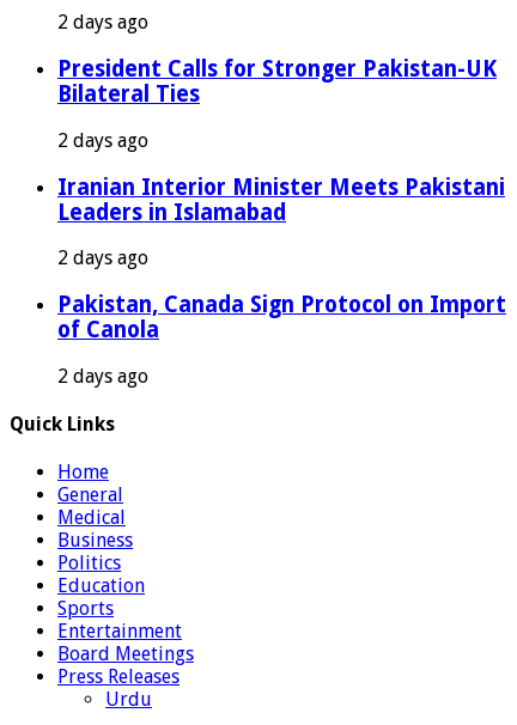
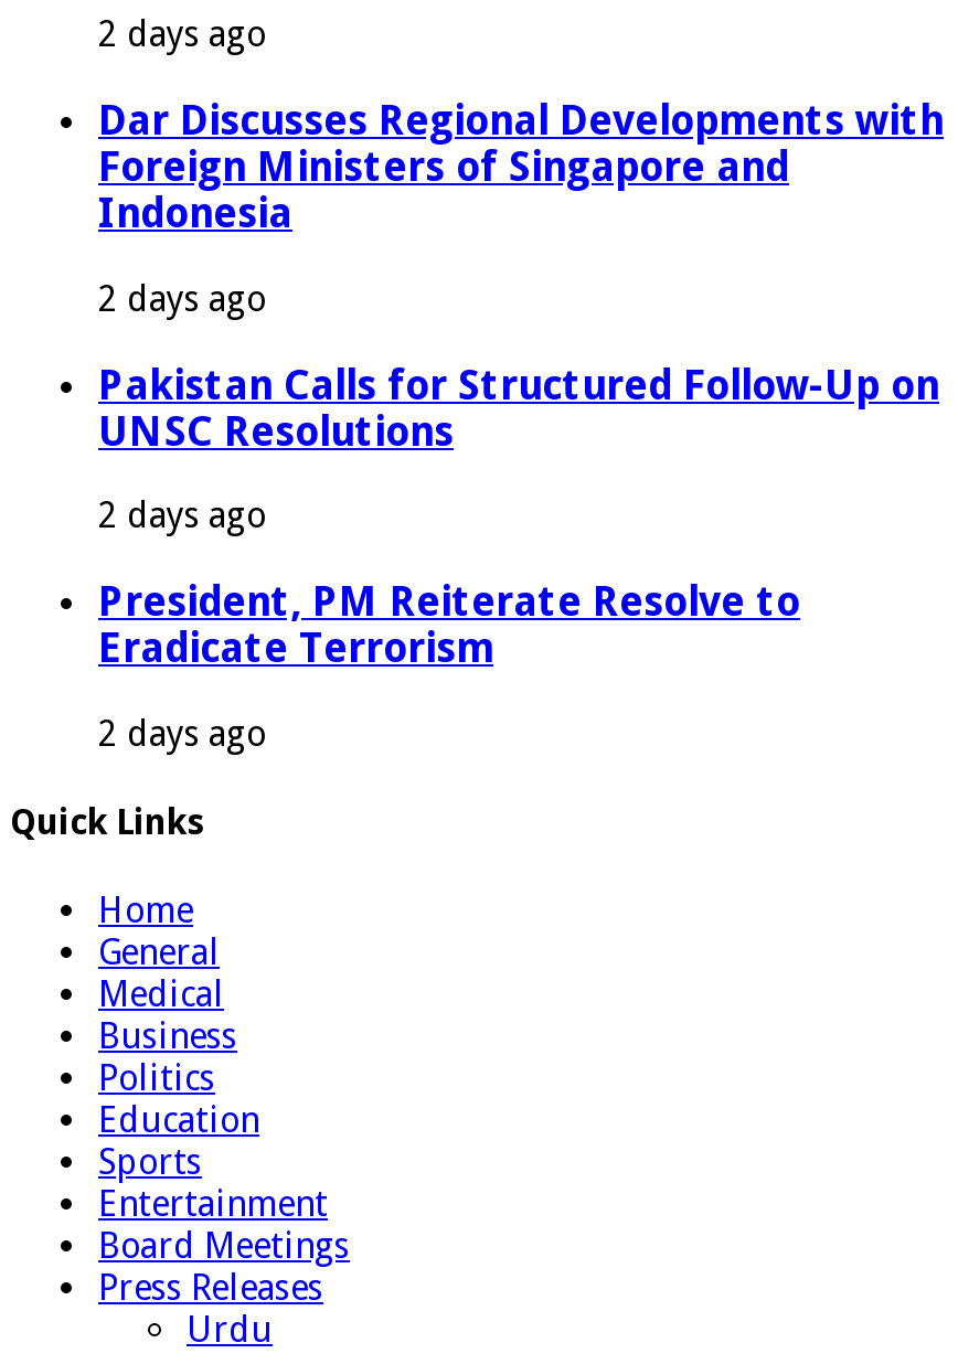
[57,56,497,107] President Calls for Stronger Pakistan-UK | Bilateral Ties -> [98,97,944,236] Dar Discusses Regional Developments with | Foreign Ministers of Singapore and | Indonesia
[57,174,505,224] Iranian Interior Minister Meets Pakistani | Leaders in Islamabad -> [98,361,939,454] Pakistan Calls for Structured Follow-Up on | UNSC Resolutions
[57,292,506,342] Pakistan, Canada Sign Protocol on Import | of Canola -> [98,578,800,671] President, PM Reiterate Resolve to | Eradicate Terrorism

